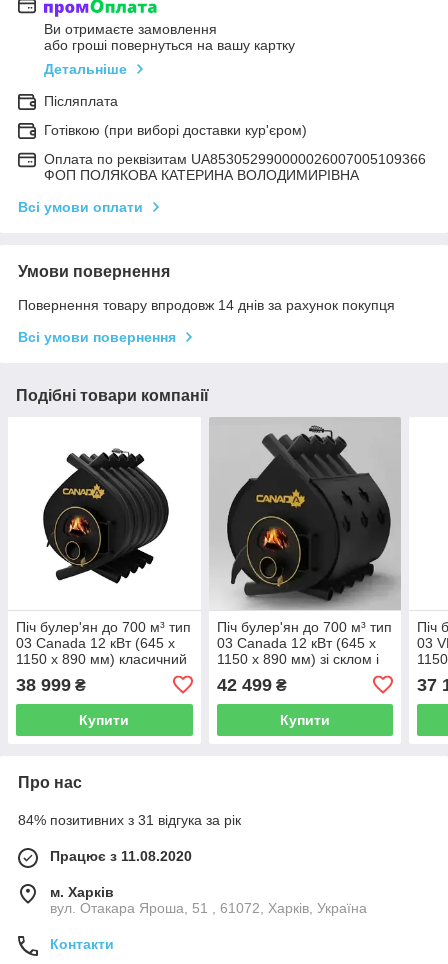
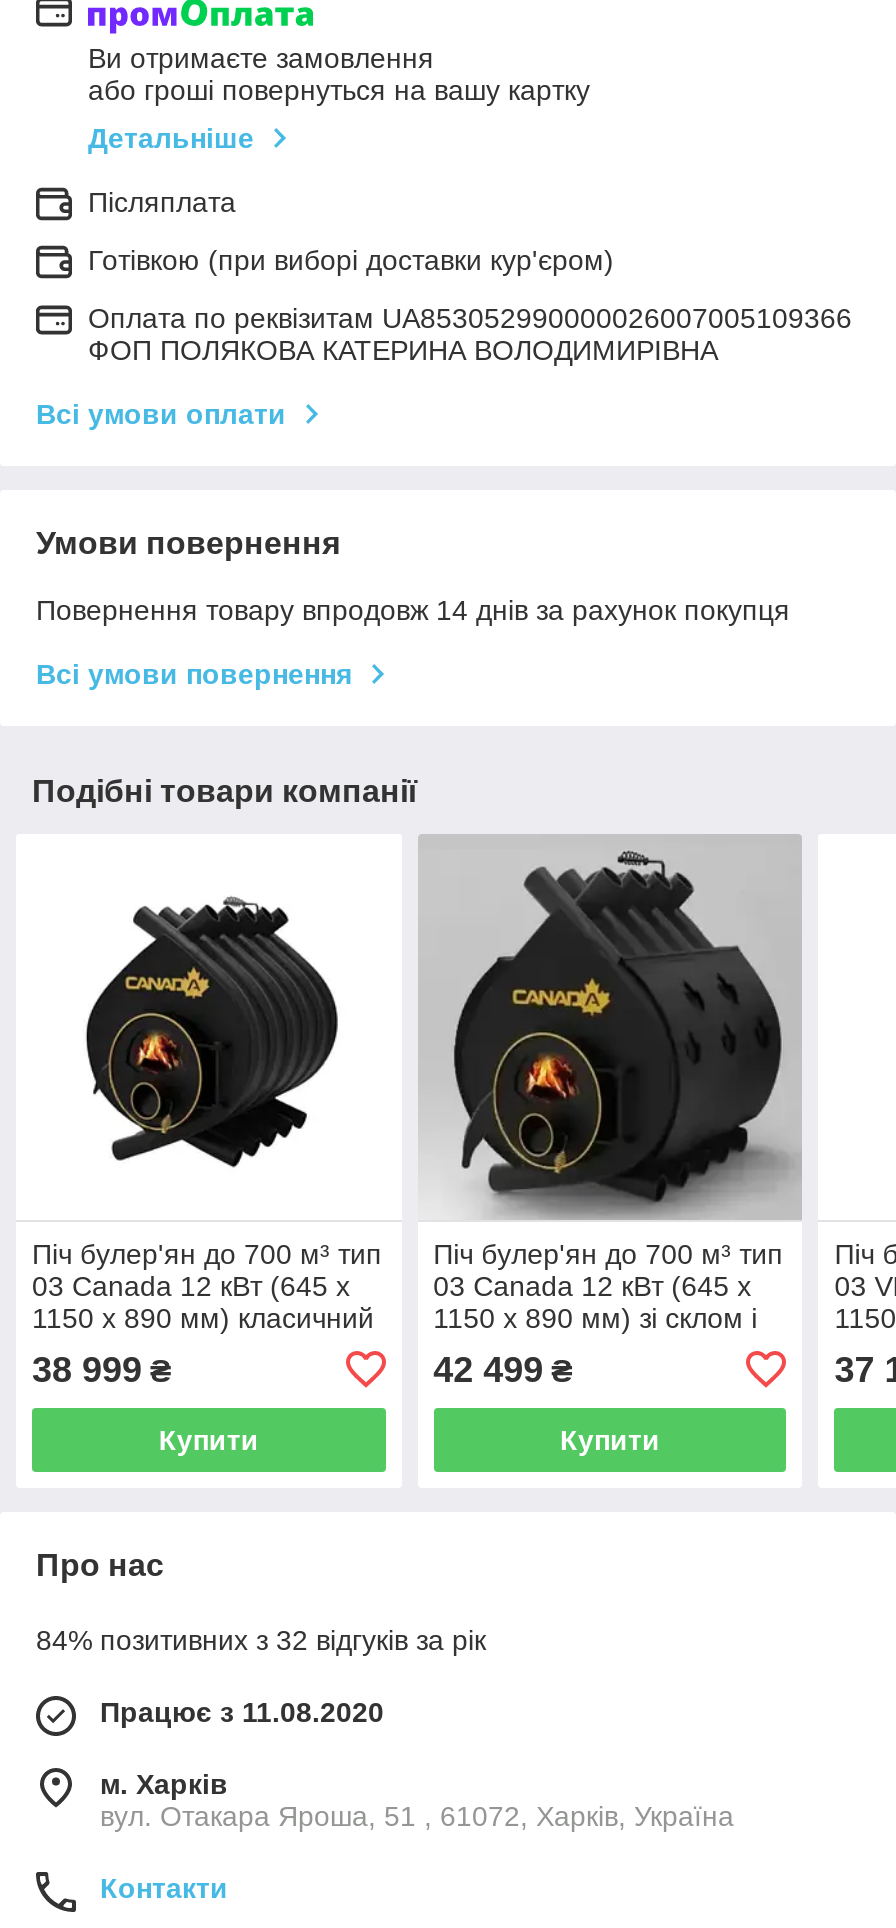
[18,812,241,828] 84% позитивних з 31 відгука за рік -> [36,1624,486,1656] 84% позитивних з 32 відгуків за рік

